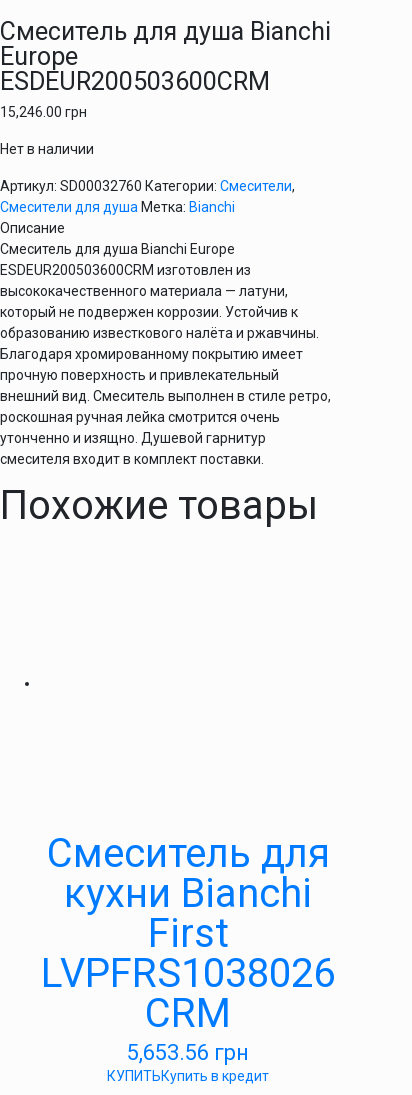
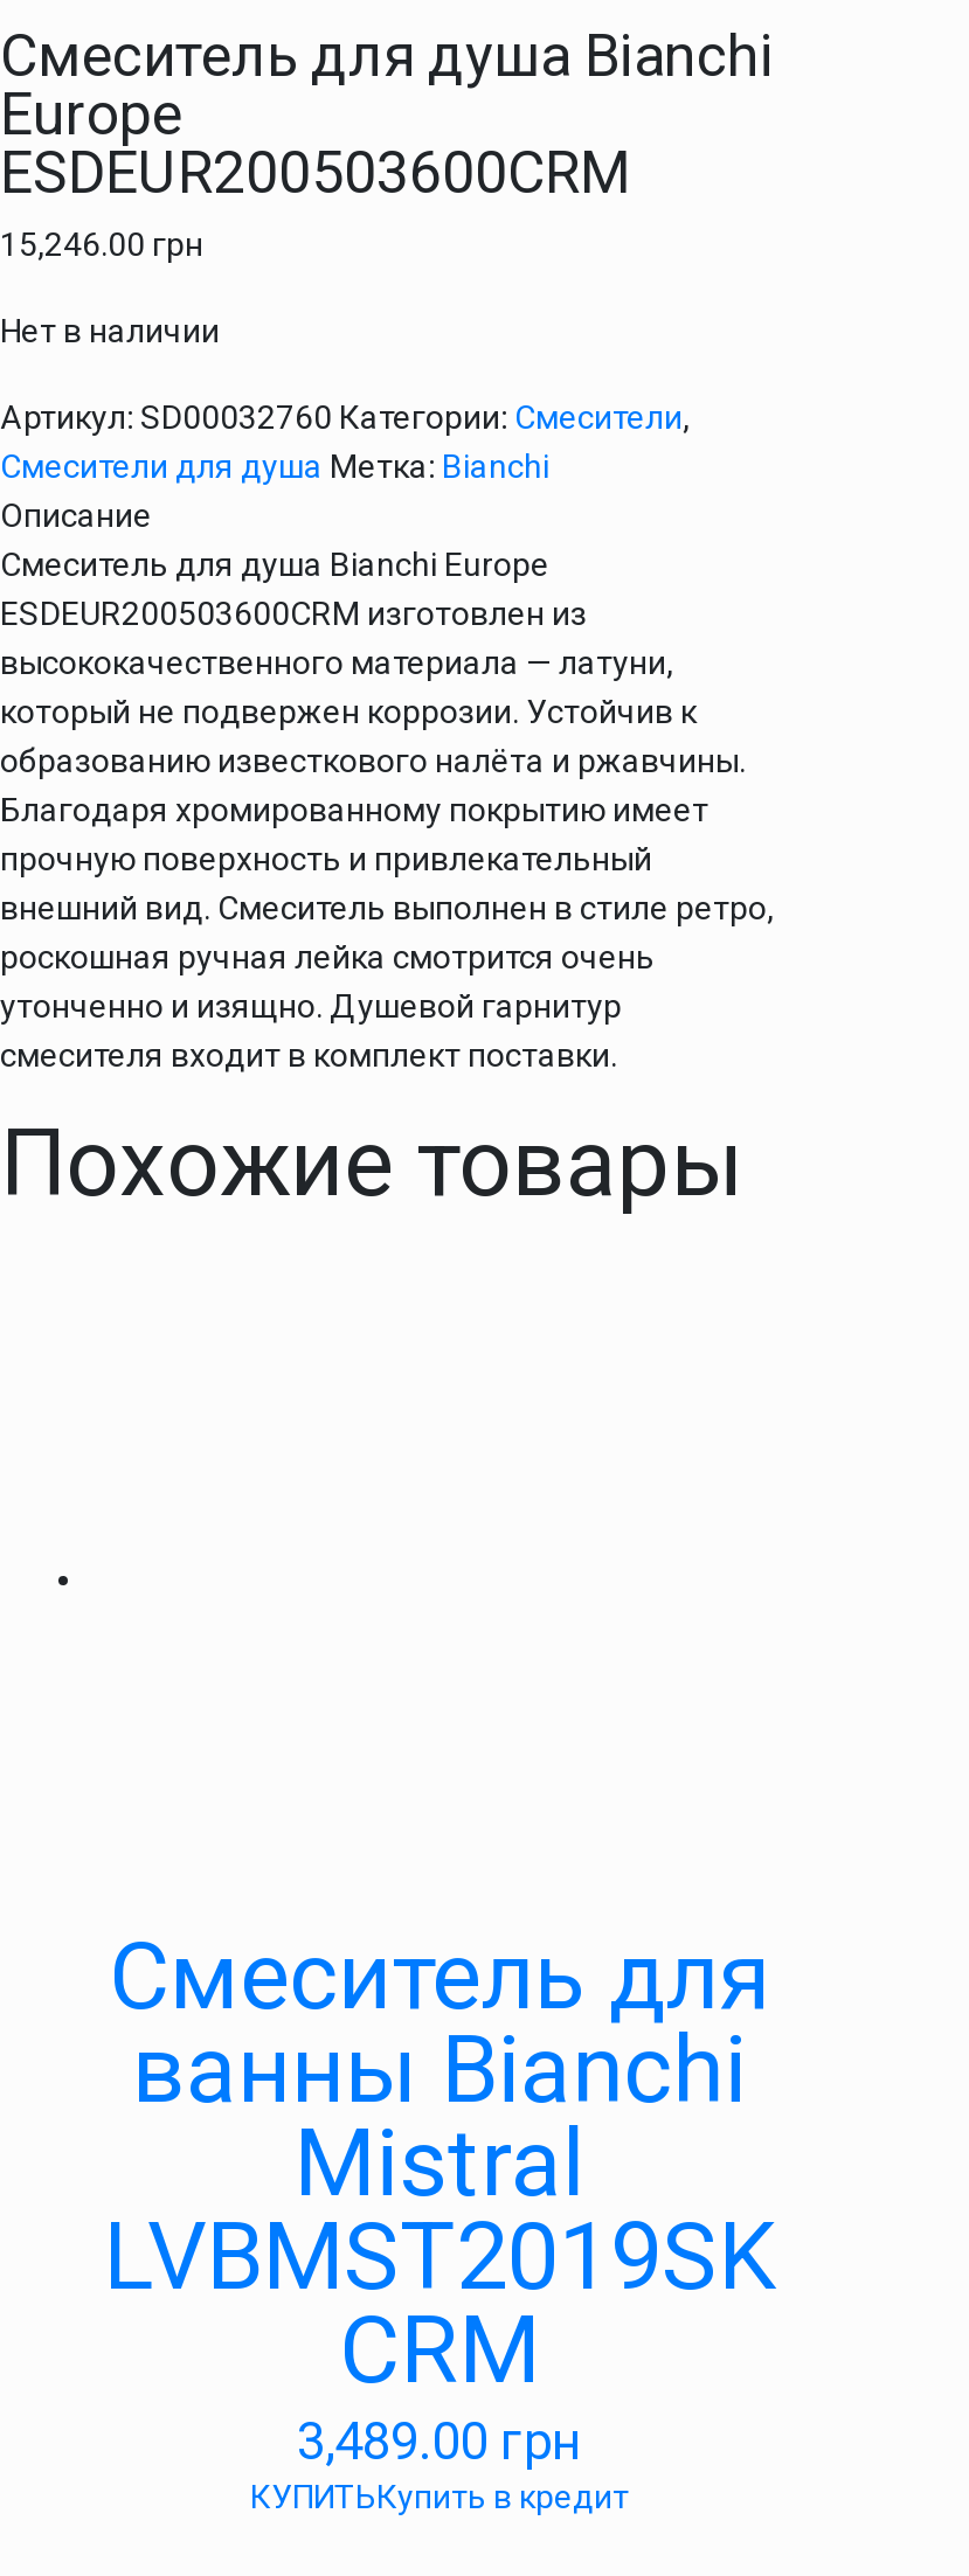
[41,870,335,997] кухни Bianchi | First | LVPFRS1038026 -> [103,2015,776,2312] ванны Bianchi | Mistral | LVBMST2019SK
[127,1040,249,1065] 5,653.56 грн -> [297,2412,582,2471] 3,489.00 грн

